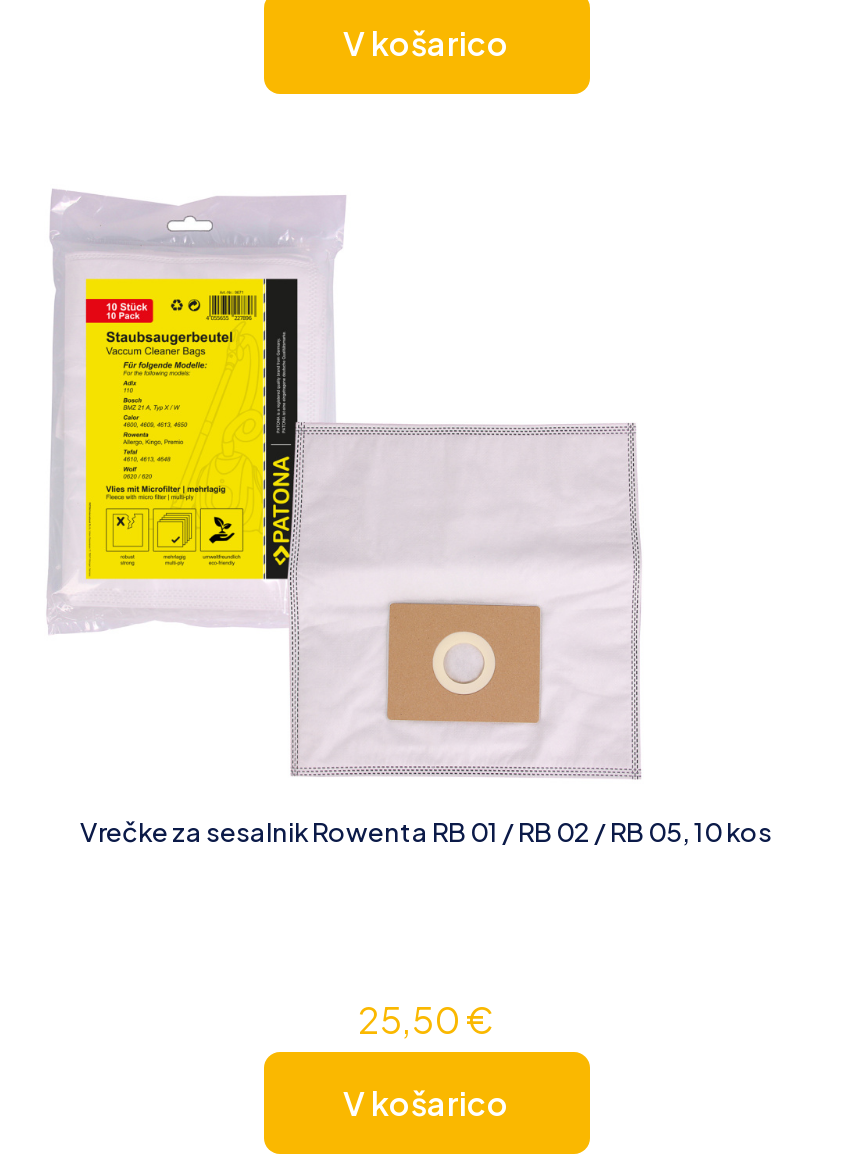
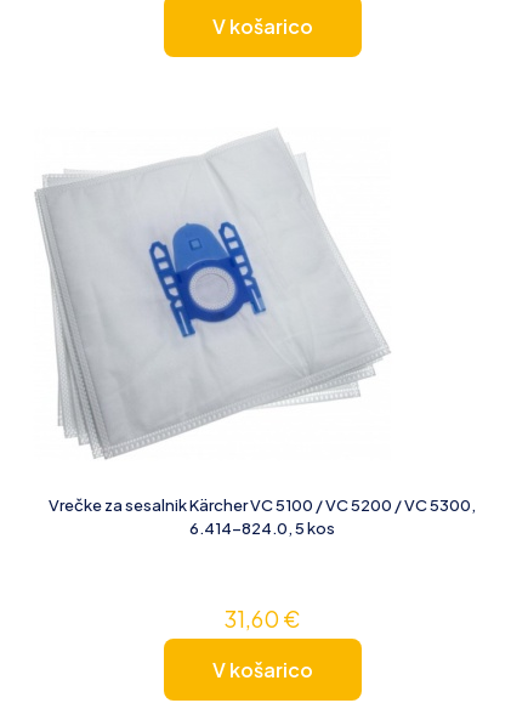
[48,190,772,849] [image] | Vrečke za sesalnik Rowenta RB 01 / RB 02 / RB 05, 10 kos -> [34,117,476,538] [image] | Vrečke za sesalnik Kärcher VC 5100 / VC 5200 / VC 5300, | 6.414-824.0, 5 kos
[358,997,494,1043] 25,50 € -> [225,605,300,633] 31,60 €

